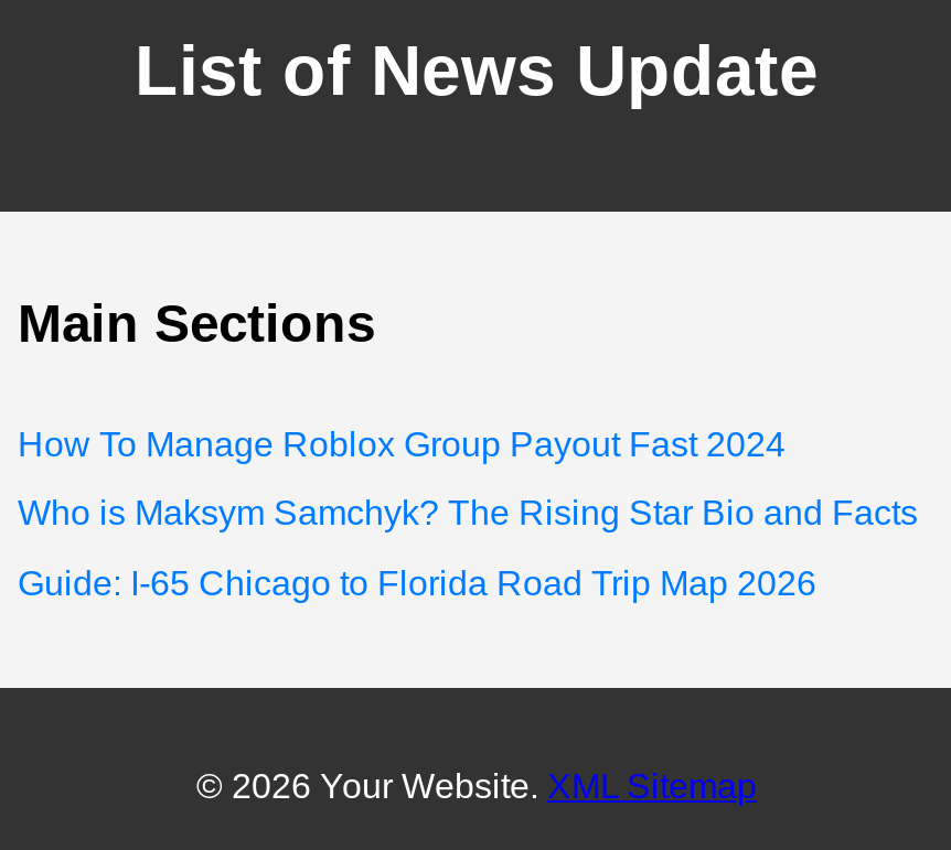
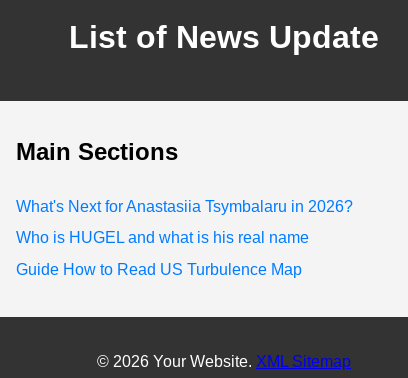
[18,426,786,463] How To Manage Roblox Group Payout Fast 2024 -> [16,198,353,215] What's Next for Anastasiia Tsymbalaru in 2026?
[18,495,918,532] Who is Maksym Samchyk? The Rising Star Bio and Facts -> [16,229,309,246] Who is HUGEL and what is his real name
[18,564,816,601] Guide: I-65 Chicago to Florida Road Trip Map 2026 -> [16,261,302,278] Guide How to Read US Turbulence Map

